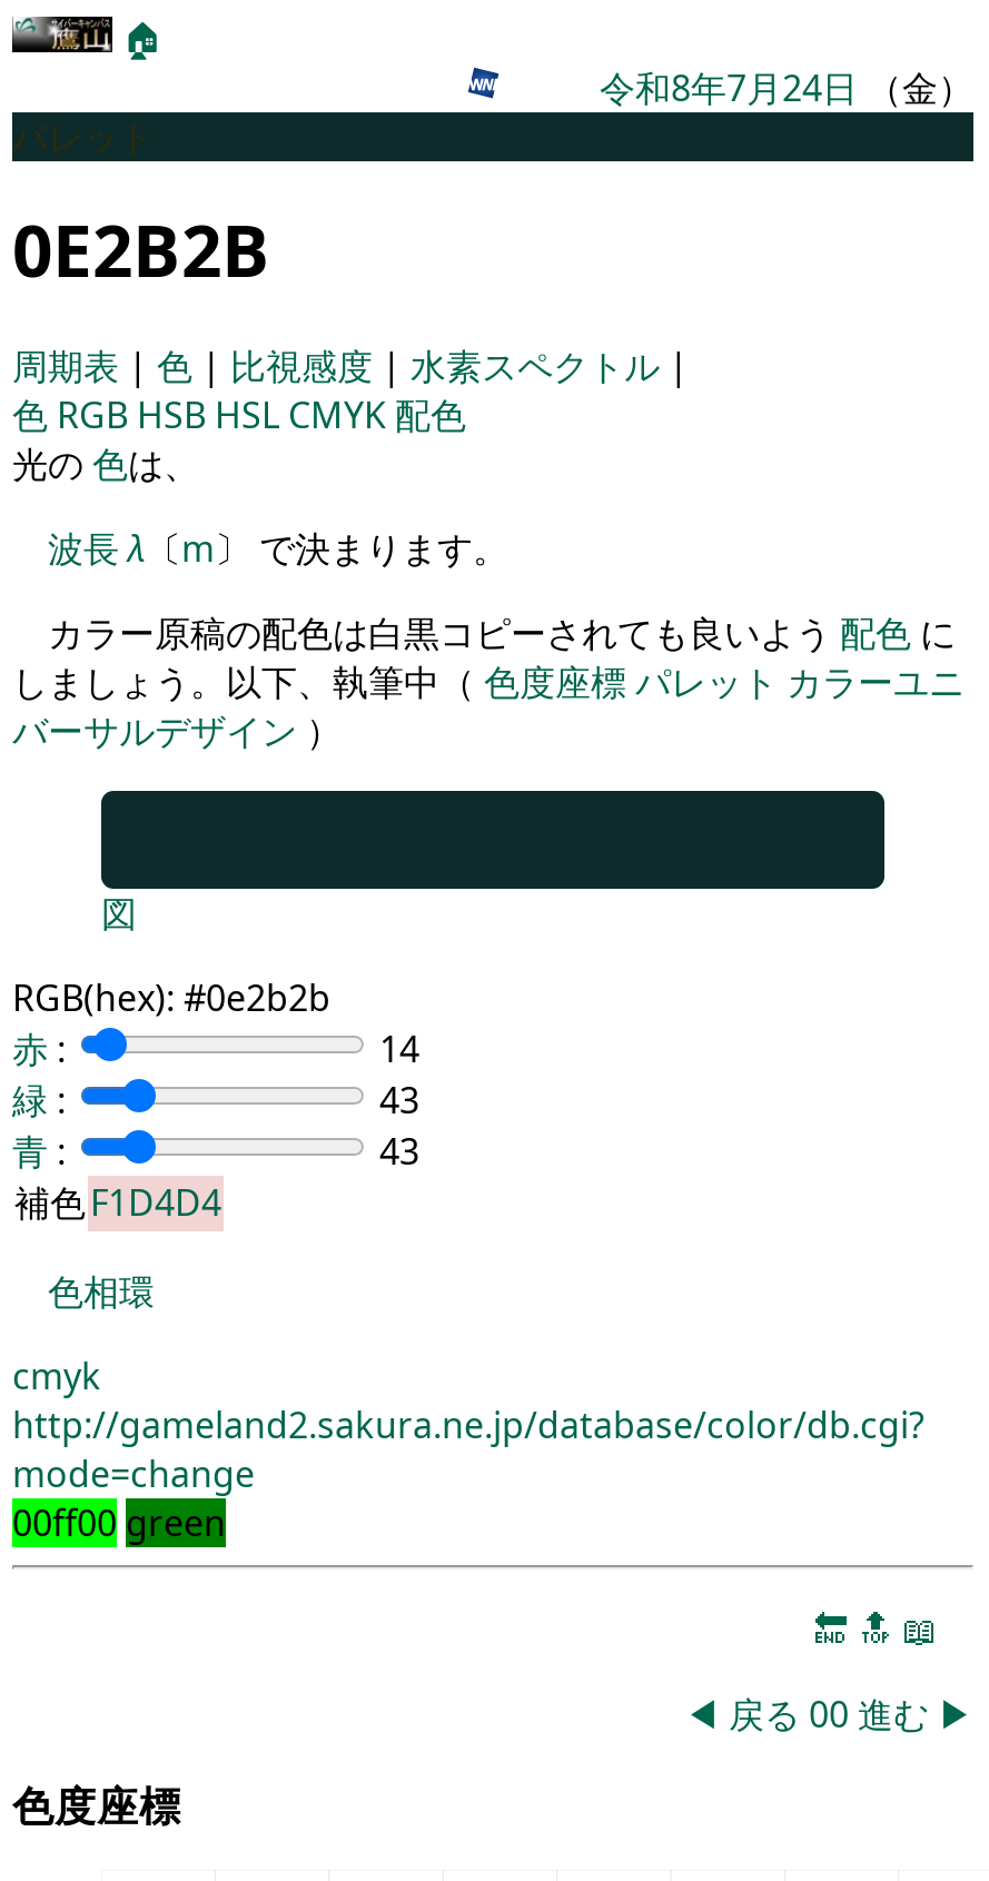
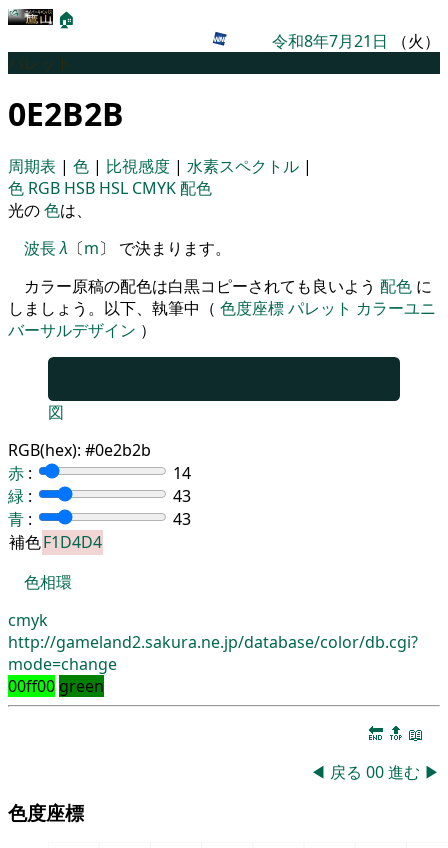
[600,63,973,112] 令和8年7月24日（金） -> [272,30,440,52] 令和8年7月21日（火）

